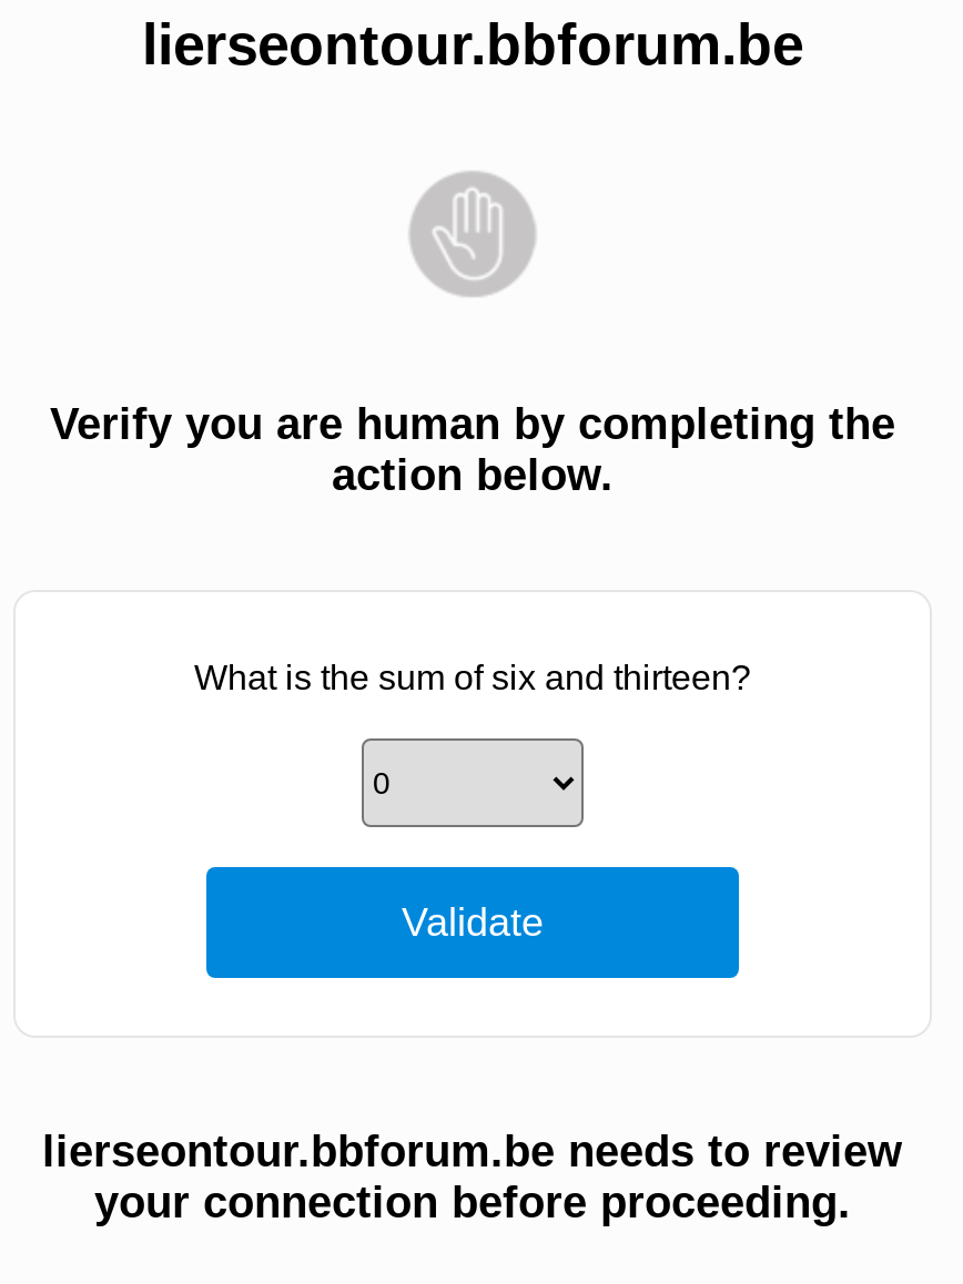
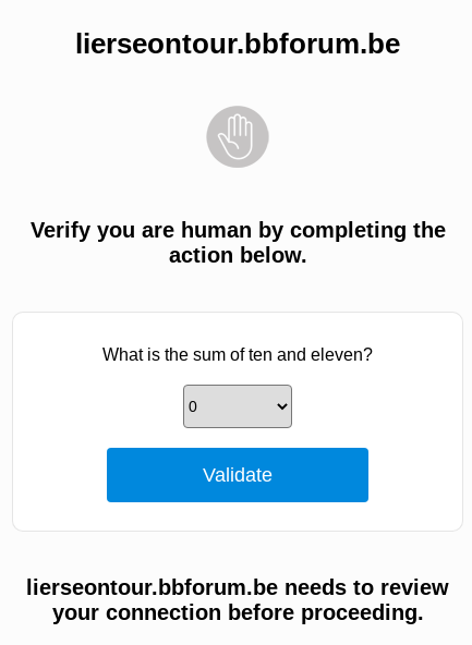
[194,659,751,696] What is the sum of six and thirteen? -> [102,345,373,364] What is the sum of ten and eleven?

